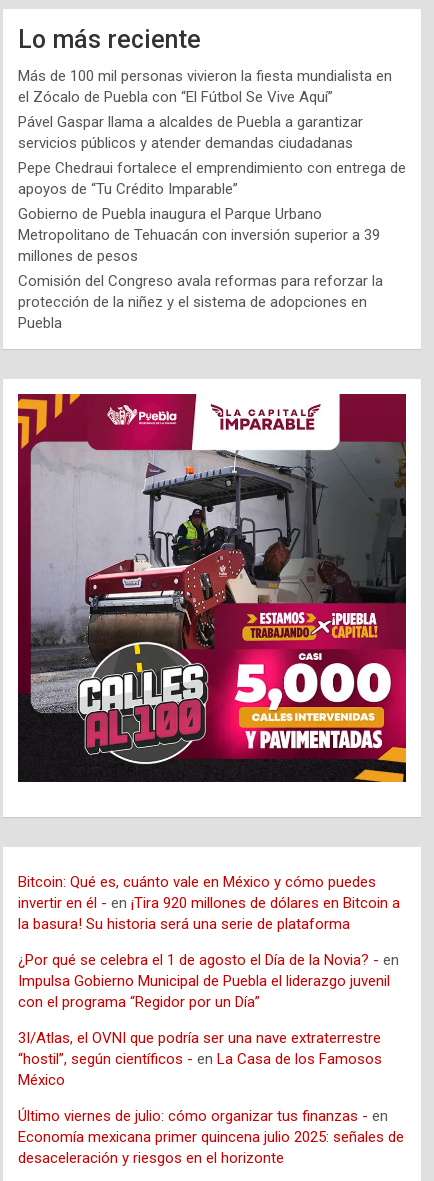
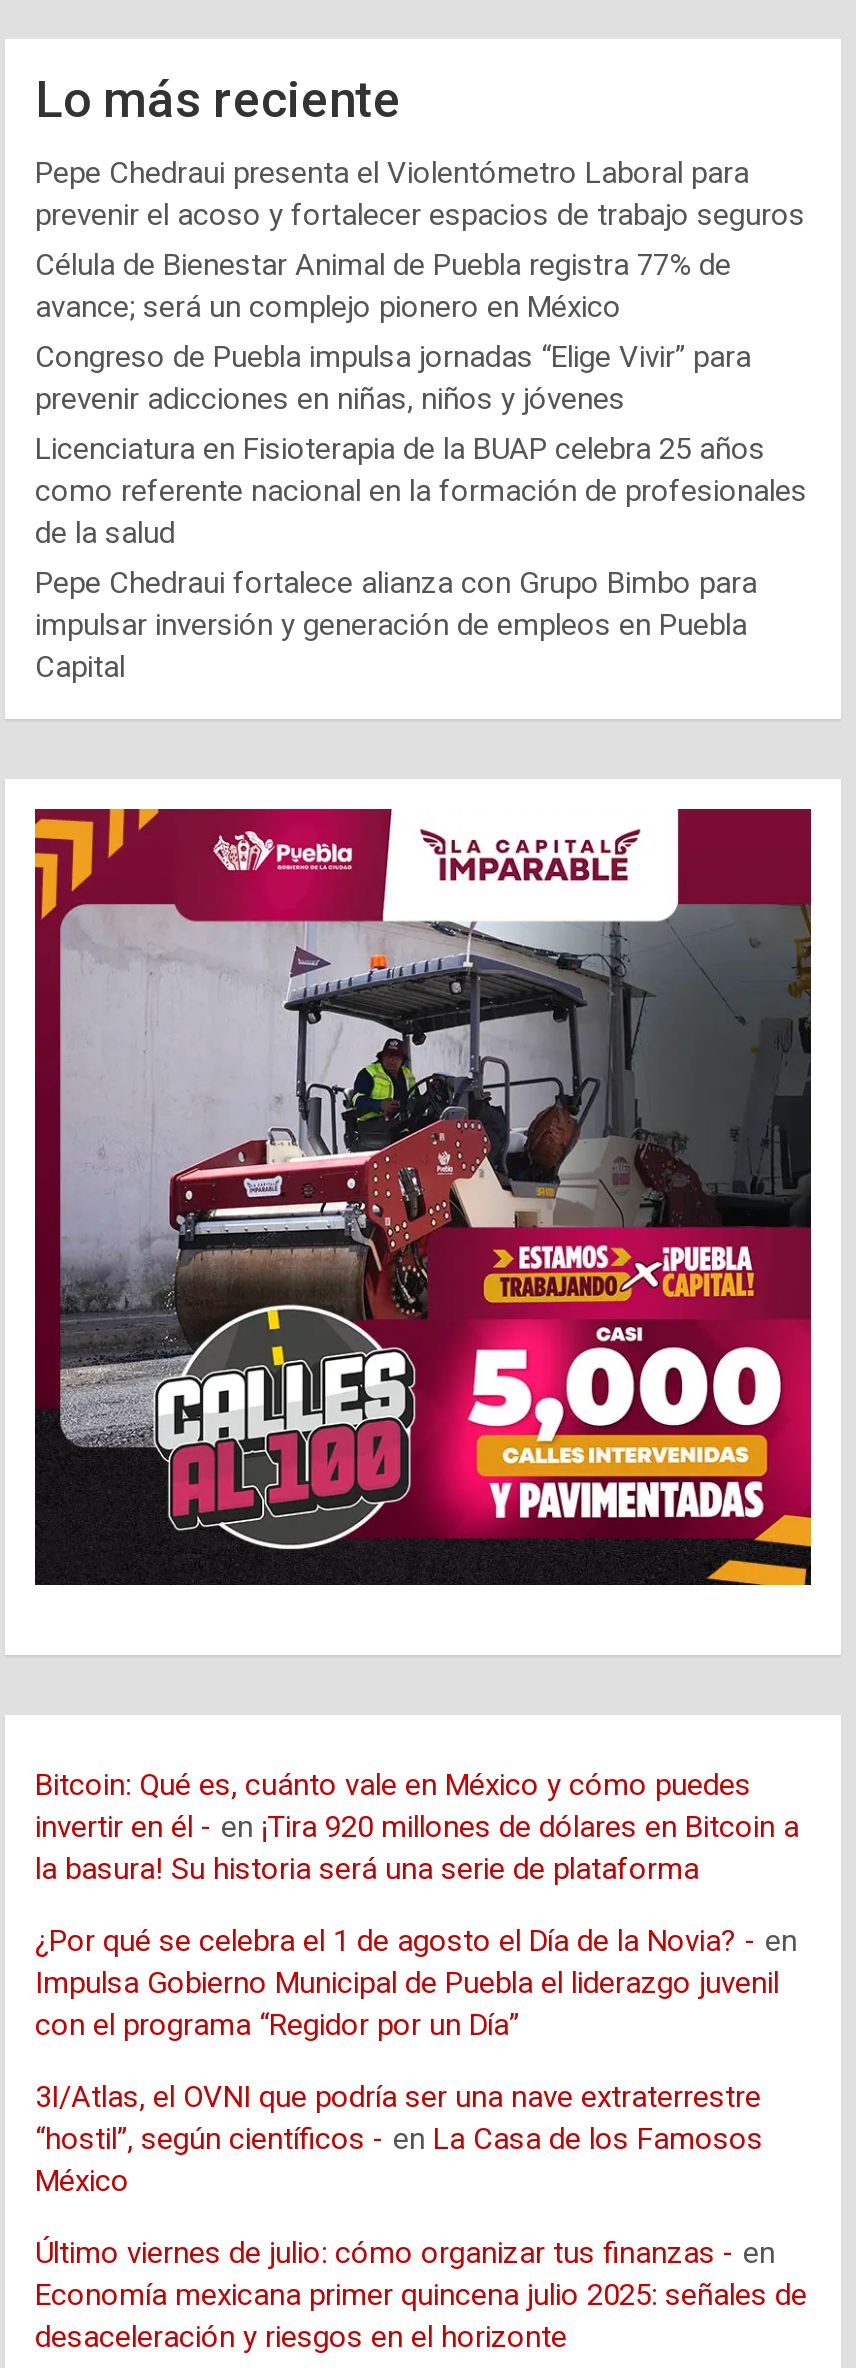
[18,67,406,332] Más de 100 mil personas vivieron la fiesta mundialista en | el Zócalo de Puebla con “El Fútbol Se Vive Aquí” | Pável Gaspar llama a alcaldes de Puebla a garantizar | servicios públicos y atender demandas ciudadanas | Pepe Chedraui fortalece el emprendimiento con entrega de | apoyos de “Tu Crédito Imparable” | Gobierno de Puebla inaugura el Parque Urbano | Metropolitano de Tehuacán con inversión superior a 39 | millones de pesos | Comisión del Congreso avala reformas para reforzar la | protección de la niñez y el sistema de adopciones en | Puebla -> [35,155,807,685] Pepe Chedraui presenta el Violentómetro Laboral para | prevenir el acoso y fortalecer espacios de trabajo seguros | Célula de Bienestar Animal de Puebla registra 77% de | avance; será un complejo pionero en México | Congreso de Puebla impulsa jornadas “Elige Vivir” para | prevenir adicciones en niñas, niños y jóvenes | Licenciatura en Fisioterapia de la BUAP celebra 25 años | como referente nacional en la formación de profesionales | de la salud | Pepe Chedraui fortalece alianza con Grupo Bimbo para | impulsar inversión y generación de empleos en Puebla | Capital

